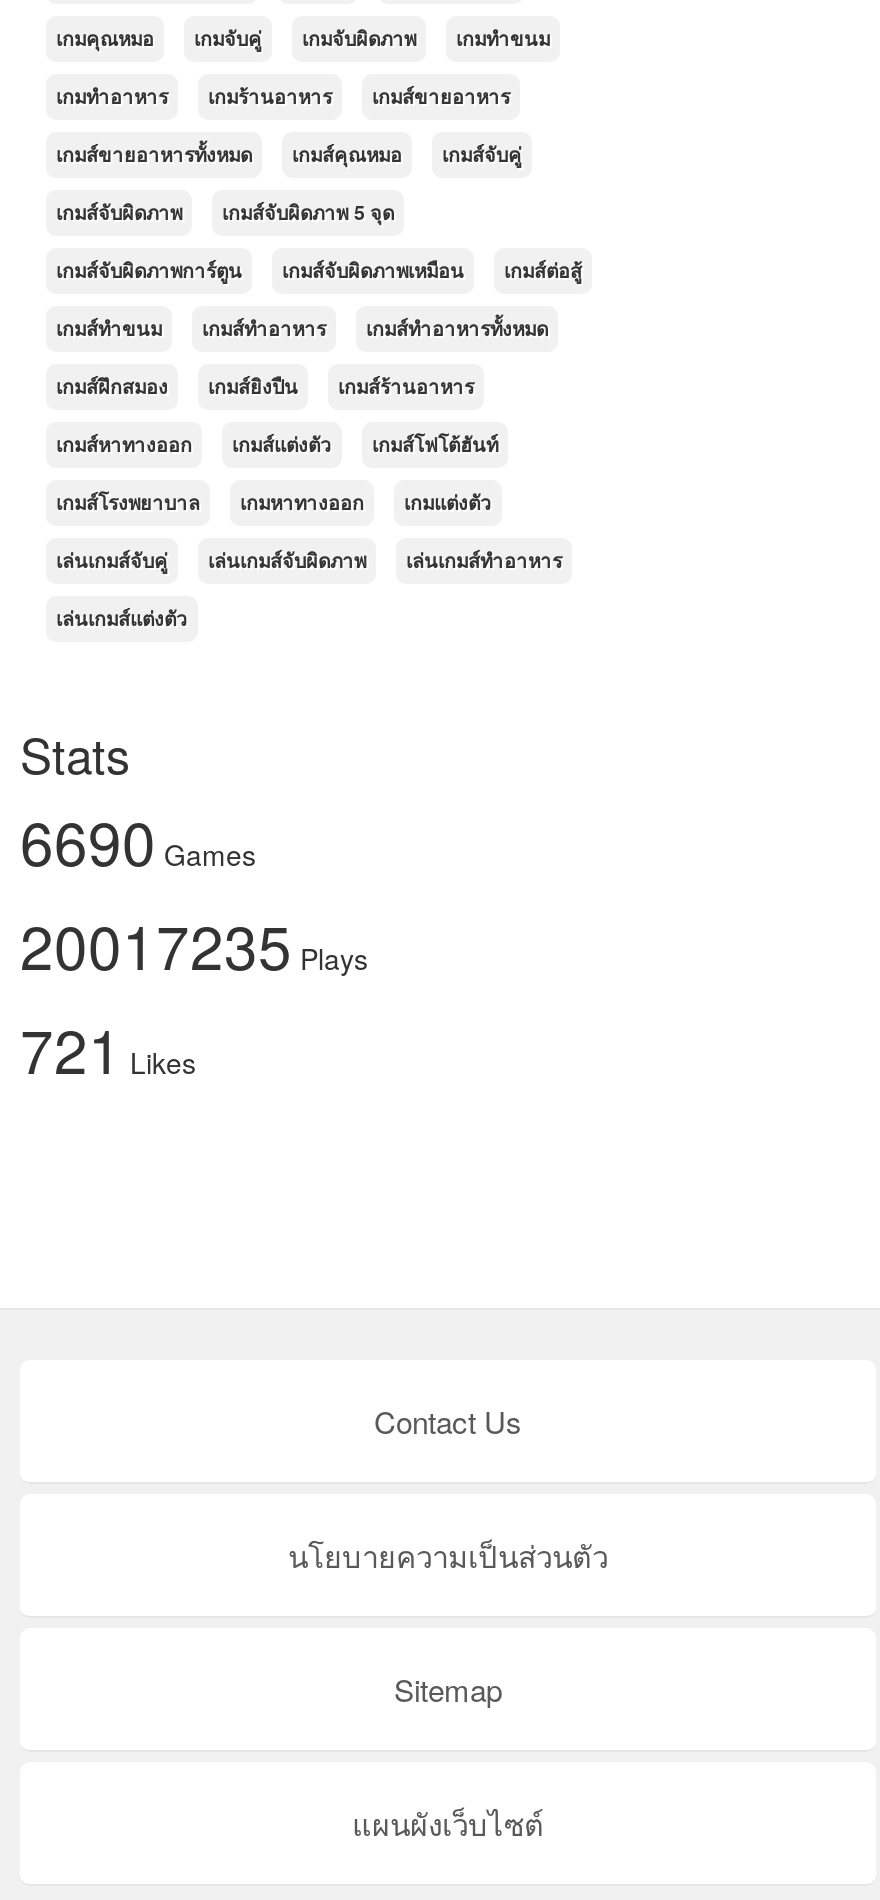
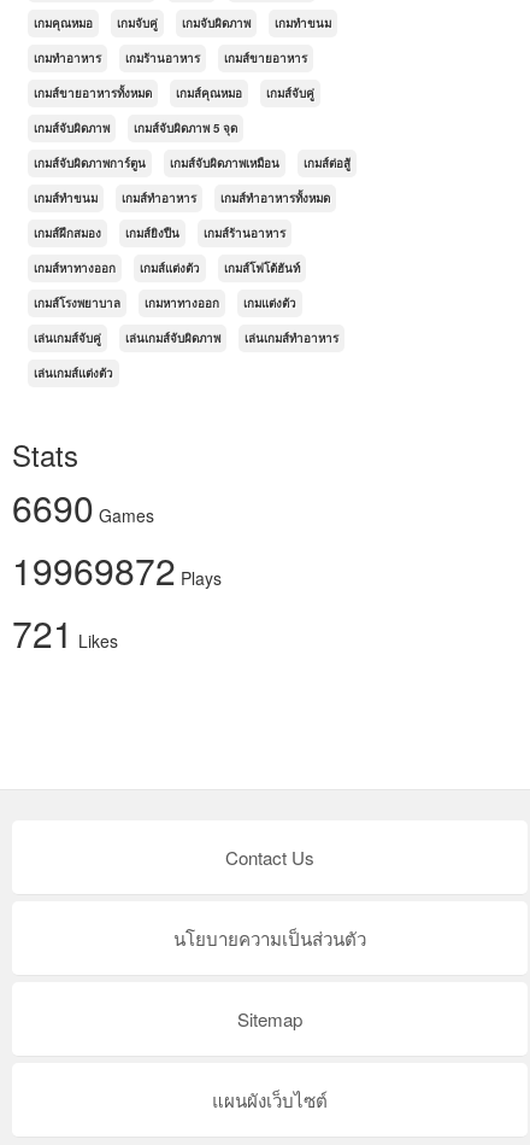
[20,902,368,988] 20017235Plays -> [12,544,222,596] 19969872Plays

